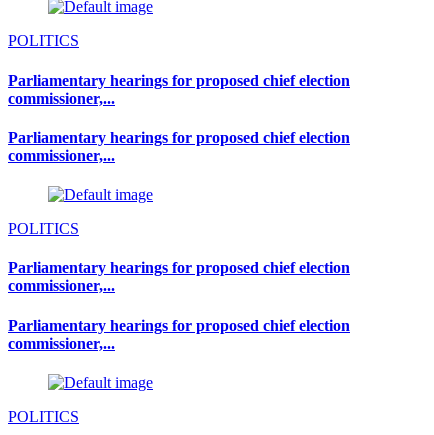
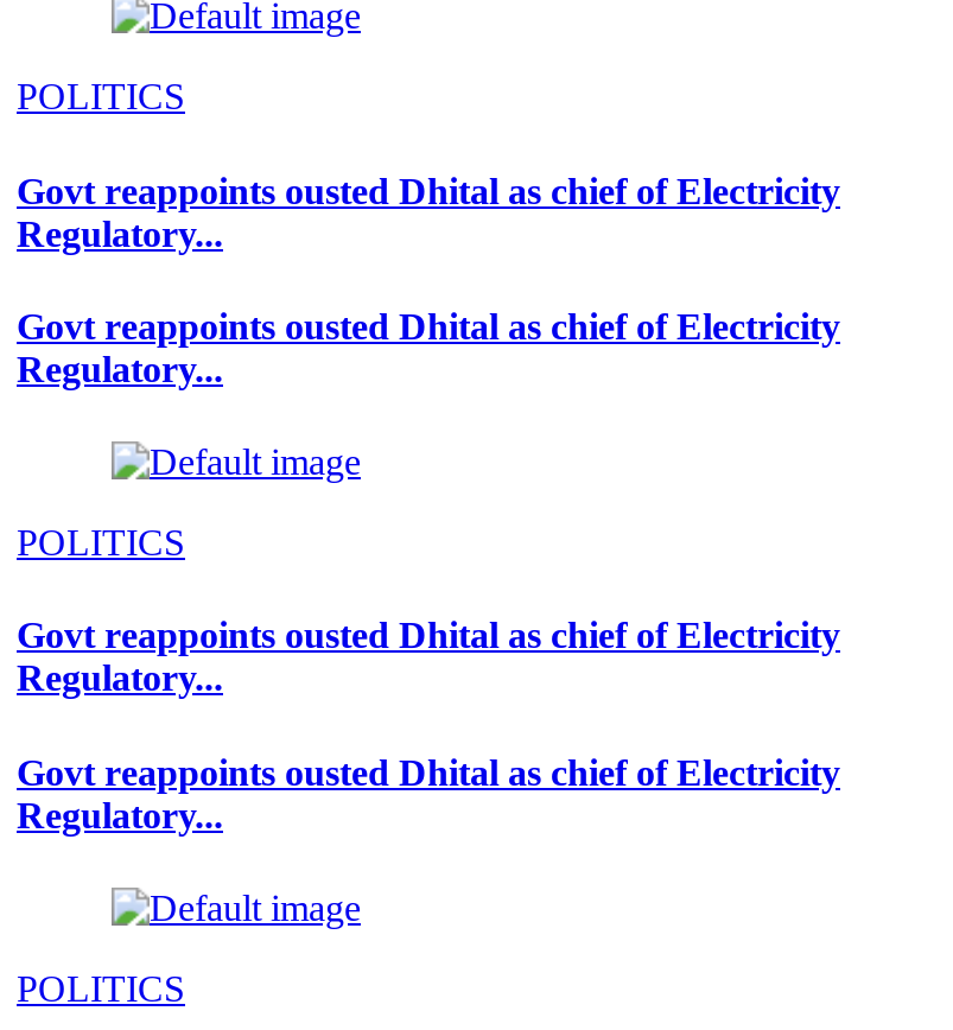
[8,72,350,107] Parliamentary hearings for proposed chief election | commissioner,... -> [17,170,840,253] Govt reappoints ousted Dhital as chief of Electricity | Regulatory...
[8,129,350,164] Parliamentary hearings for proposed chief election | commissioner,... -> [17,306,840,389] Govt reappoints ousted Dhital as chief of Electricity | Regulatory...
[8,259,350,294] Parliamentary hearings for proposed chief election | commissioner,... -> [17,616,840,699] Govt reappoints ousted Dhital as chief of Electricity | Regulatory...
[8,317,350,352] Parliamentary hearings for proposed chief election | commissioner,... -> [17,752,840,835] Govt reappoints ousted Dhital as chief of Electricity | Regulatory...

